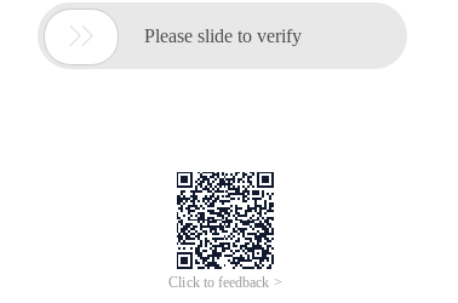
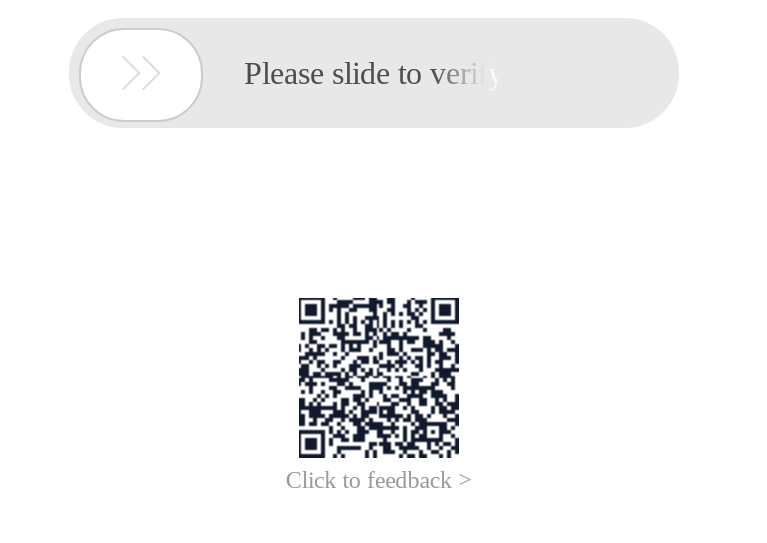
[176,171,275,270] [image] -> [297,298,461,460] [image]

